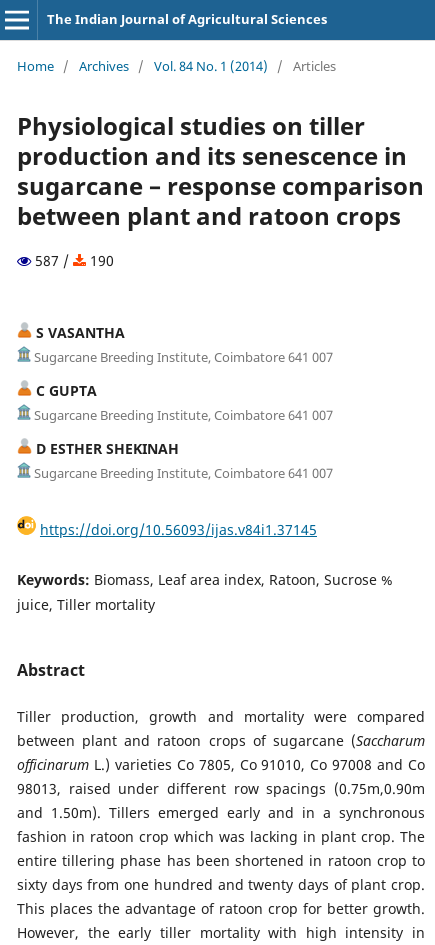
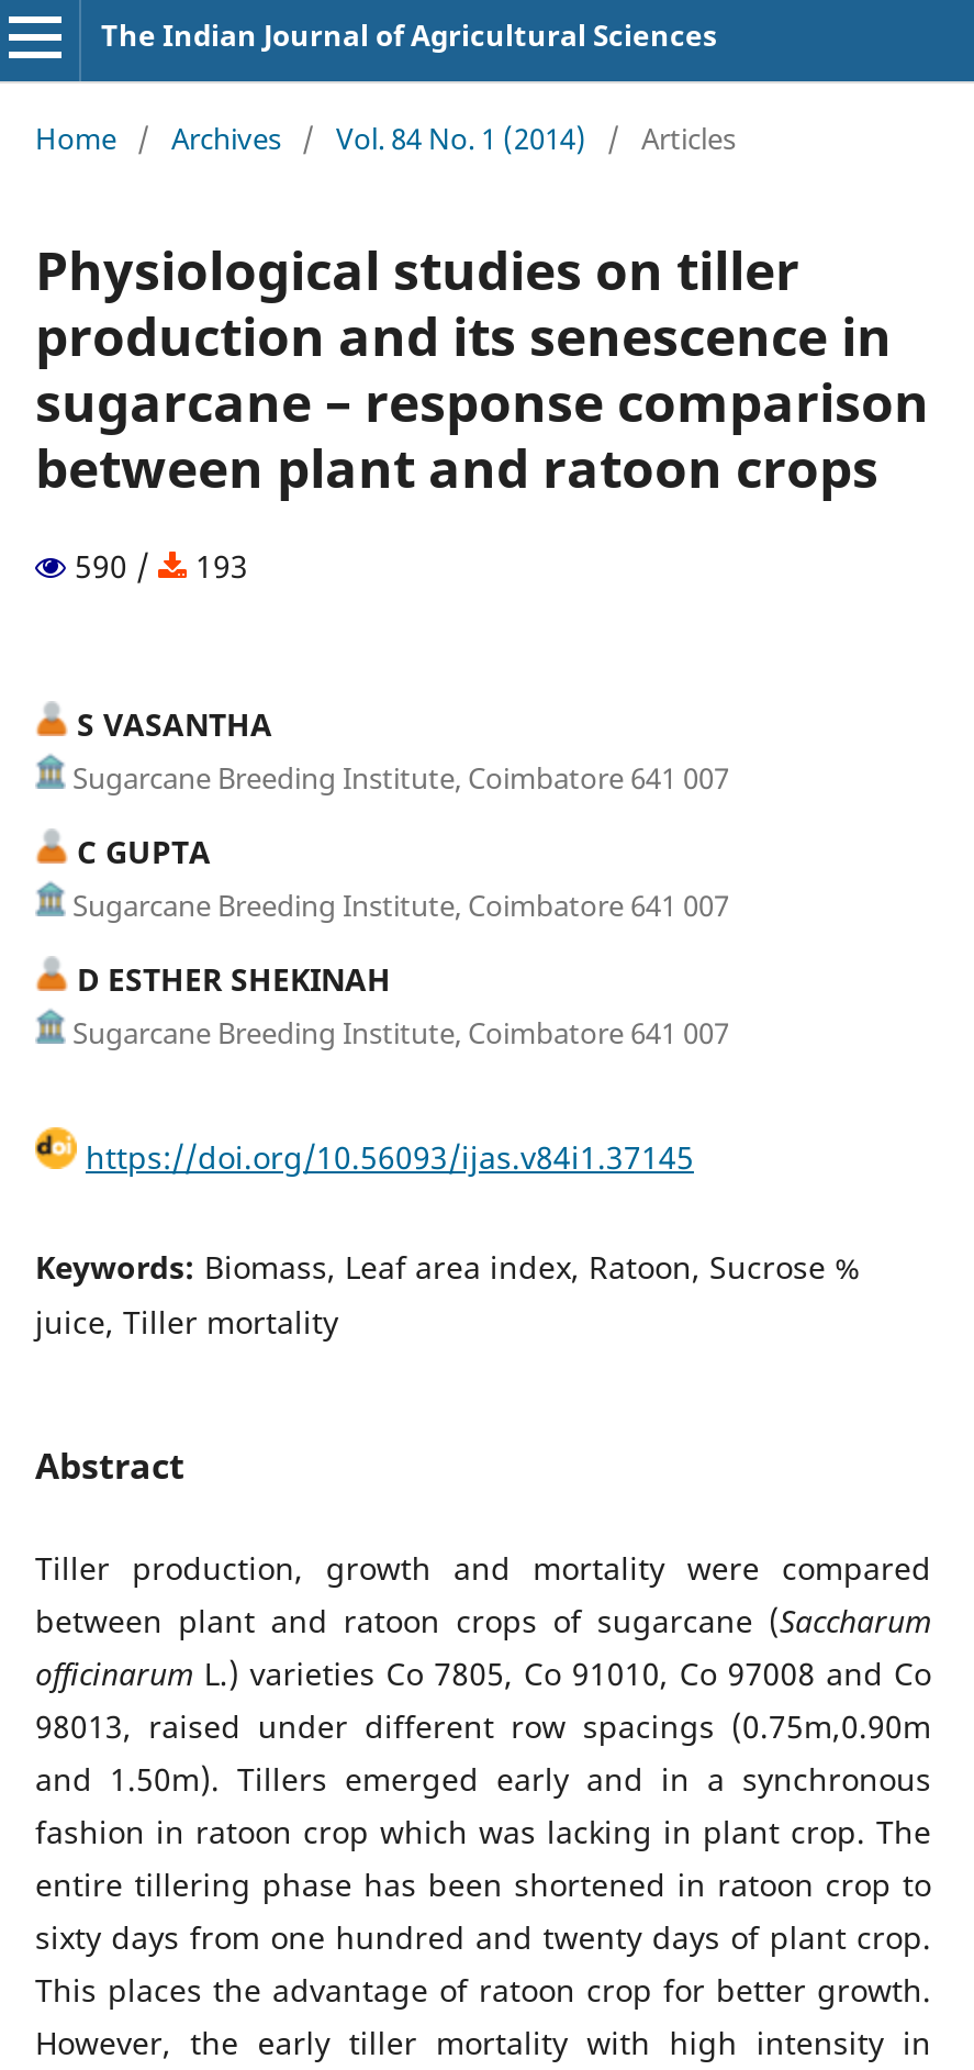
[31,251,73,270] 587 / -> [66,545,158,586] 590 /
[86,251,114,270] 190 -> [187,545,248,586] 193

